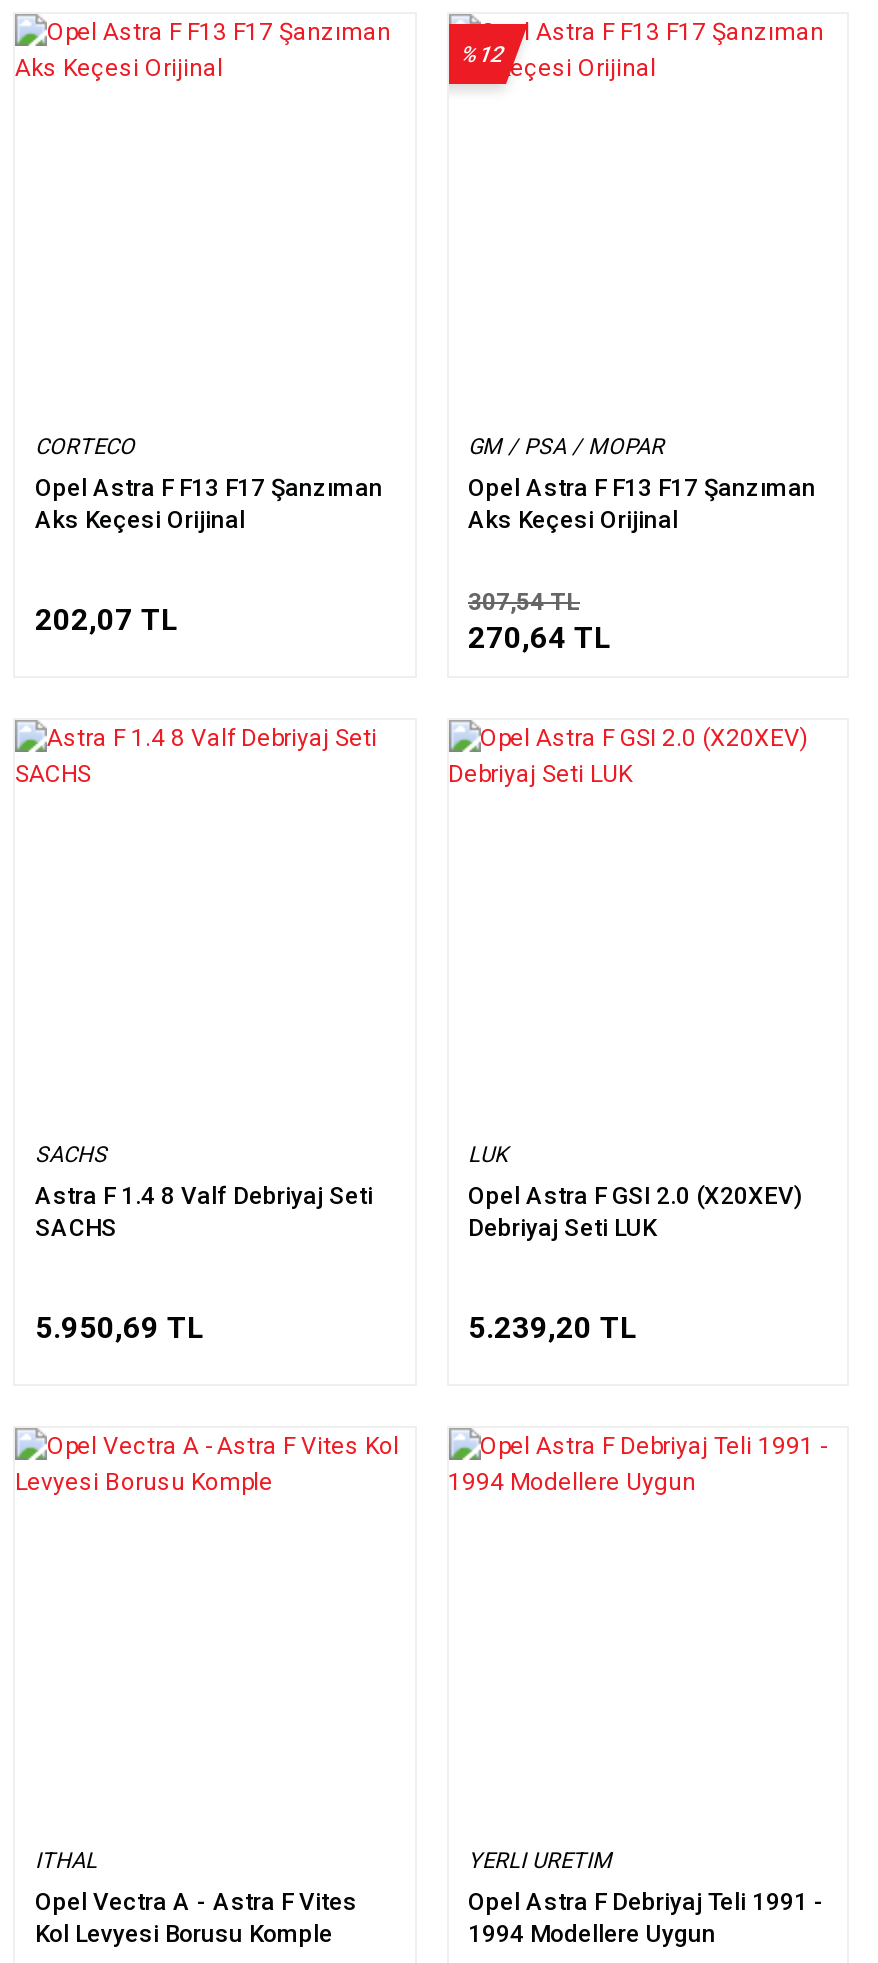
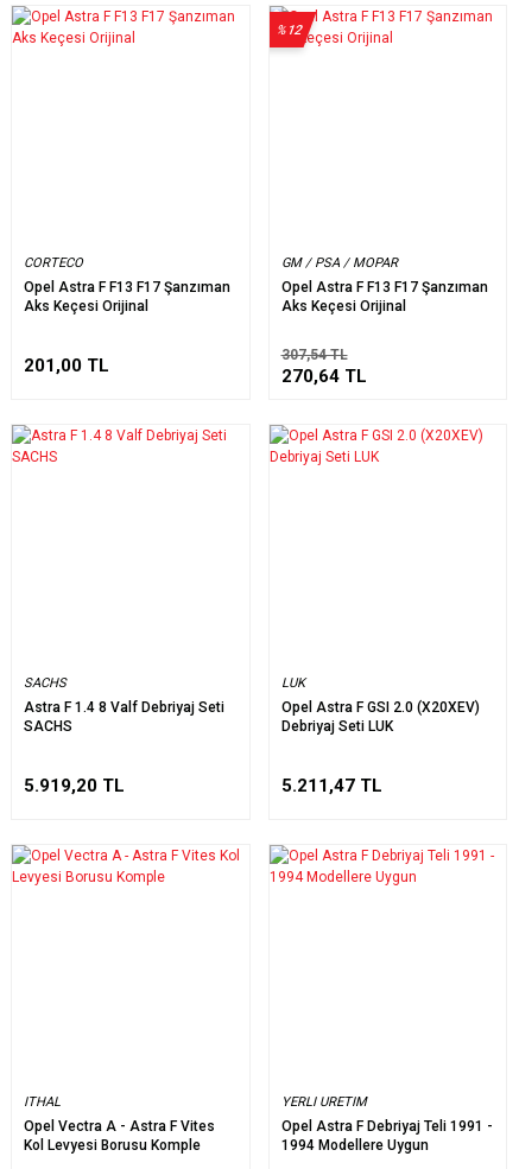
[35,603,179,639] 202,07 TL -> [24,355,109,377] 201,00 TL
[35,1310,205,1346] 5.950,69 TL -> [24,775,125,796] 5.919,20 TL
[468,1310,638,1346] 5.239,20 TL -> [281,775,382,796] 5.211,47 TL

